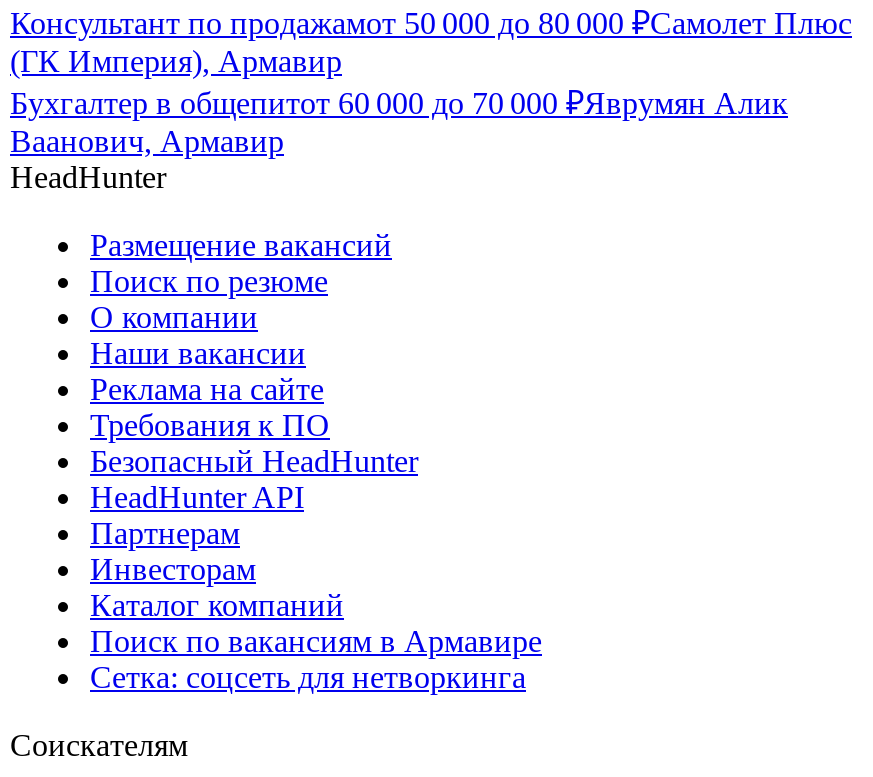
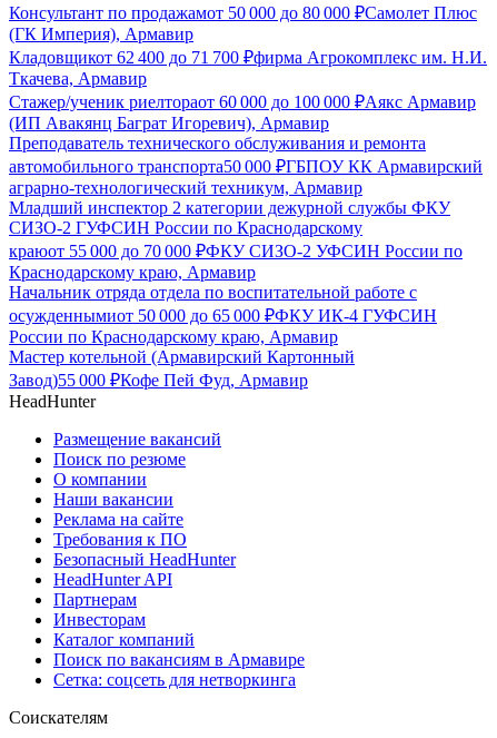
[10,86,788,158] Бухгалтер в общепитот 60 000 до 70 000 ₽Яврумян Алик | Ваанович, Армавир -> [9,48,487,390] Кладовщикот 62 400 до 71 700 ₽фирма Агрокомплекс им. Н.И. | Ткачева, Армавир | Стажер/ученик риелтораот 60 000 до 100 000 ₽Аякс Армавир | (ИП Авакянц Баграт Игоревич), Армавир | Преподаватель технического обслуживания и ремонта | автомобильного транспорта50 000 ₽ГБПОУ КК Армавирский | аграрно-технологический техникум, Армавир | Младший инспектор 2 категории дежурной службы ФКУ | СИЗО-2 ГУФСИН России по Краснодарскому | краюот 55 000 до 70 000 ₽ФКУ СИЗО-2 УФСИН России по | Краснодарскому краю, Армавир | Начальник отряда отдела по воспитательной работе с | осужденнымиот 50 000 до 65 000 ₽ФКУ ИК-4 ГУФСИН | России по Краснодарскому краю, Армавир | Мастер котельной (Армавирский Картонный | Завод)55 000 ₽Кофе Пей Фуд, Армавир

